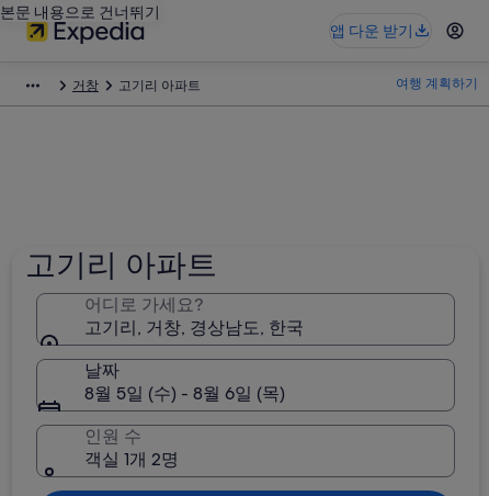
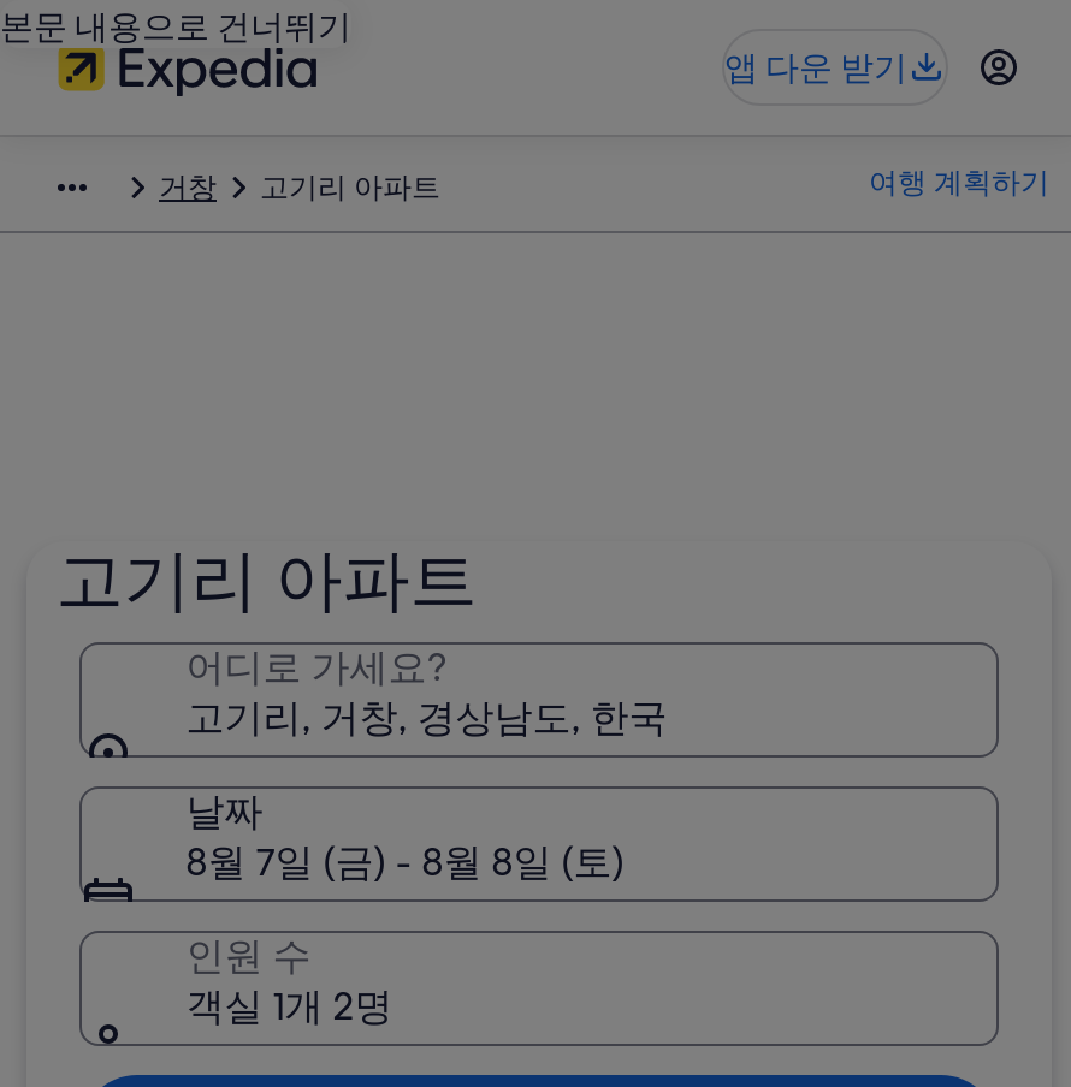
[85,382,285,405] 8월 5일 (수) - 8월 6일 (목) -> [186,837,624,887] 8월 7일 (금) - 8월 8일 (토)

